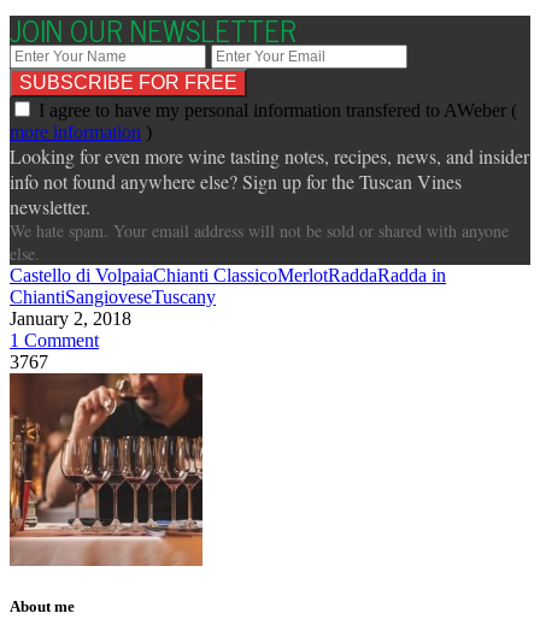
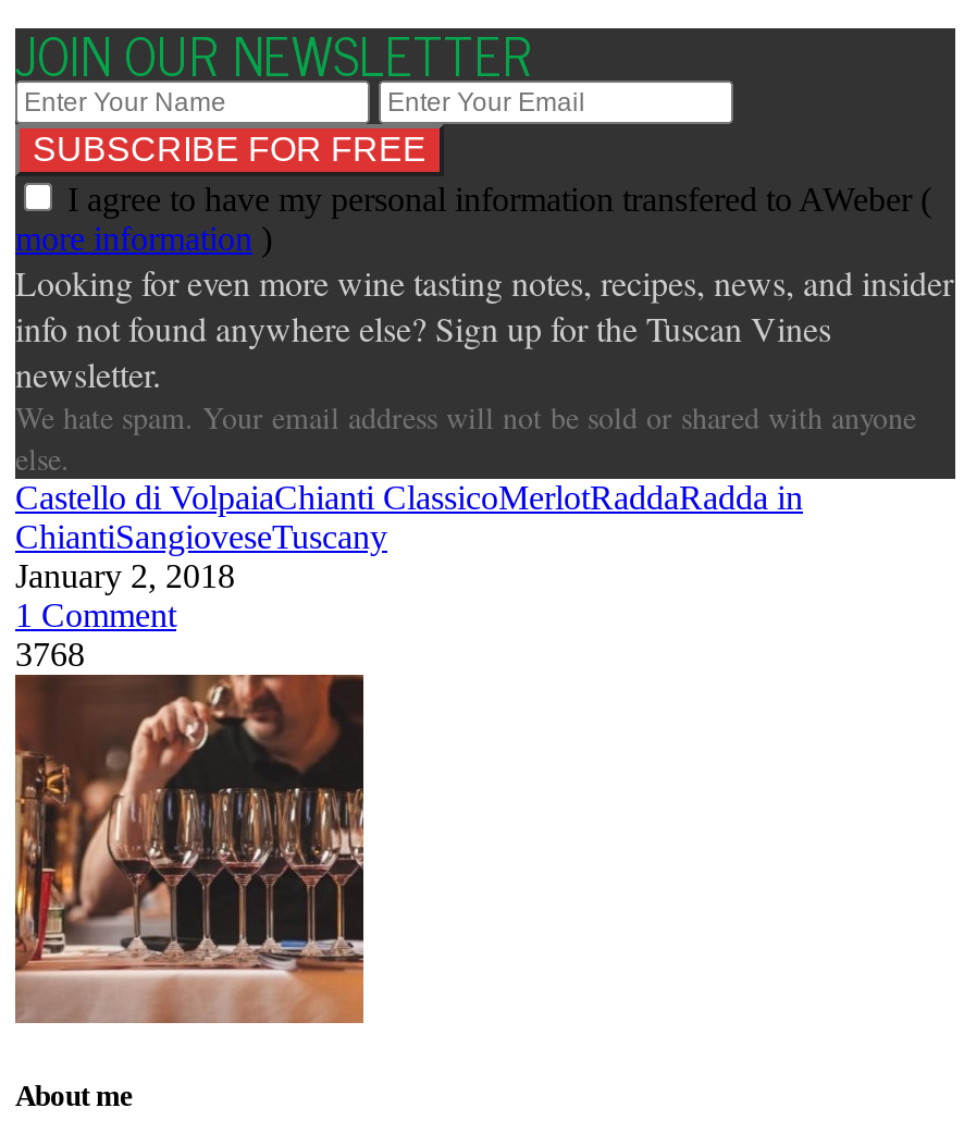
[10,352,48,372] 3767 -> [15,635,85,672] 3768

